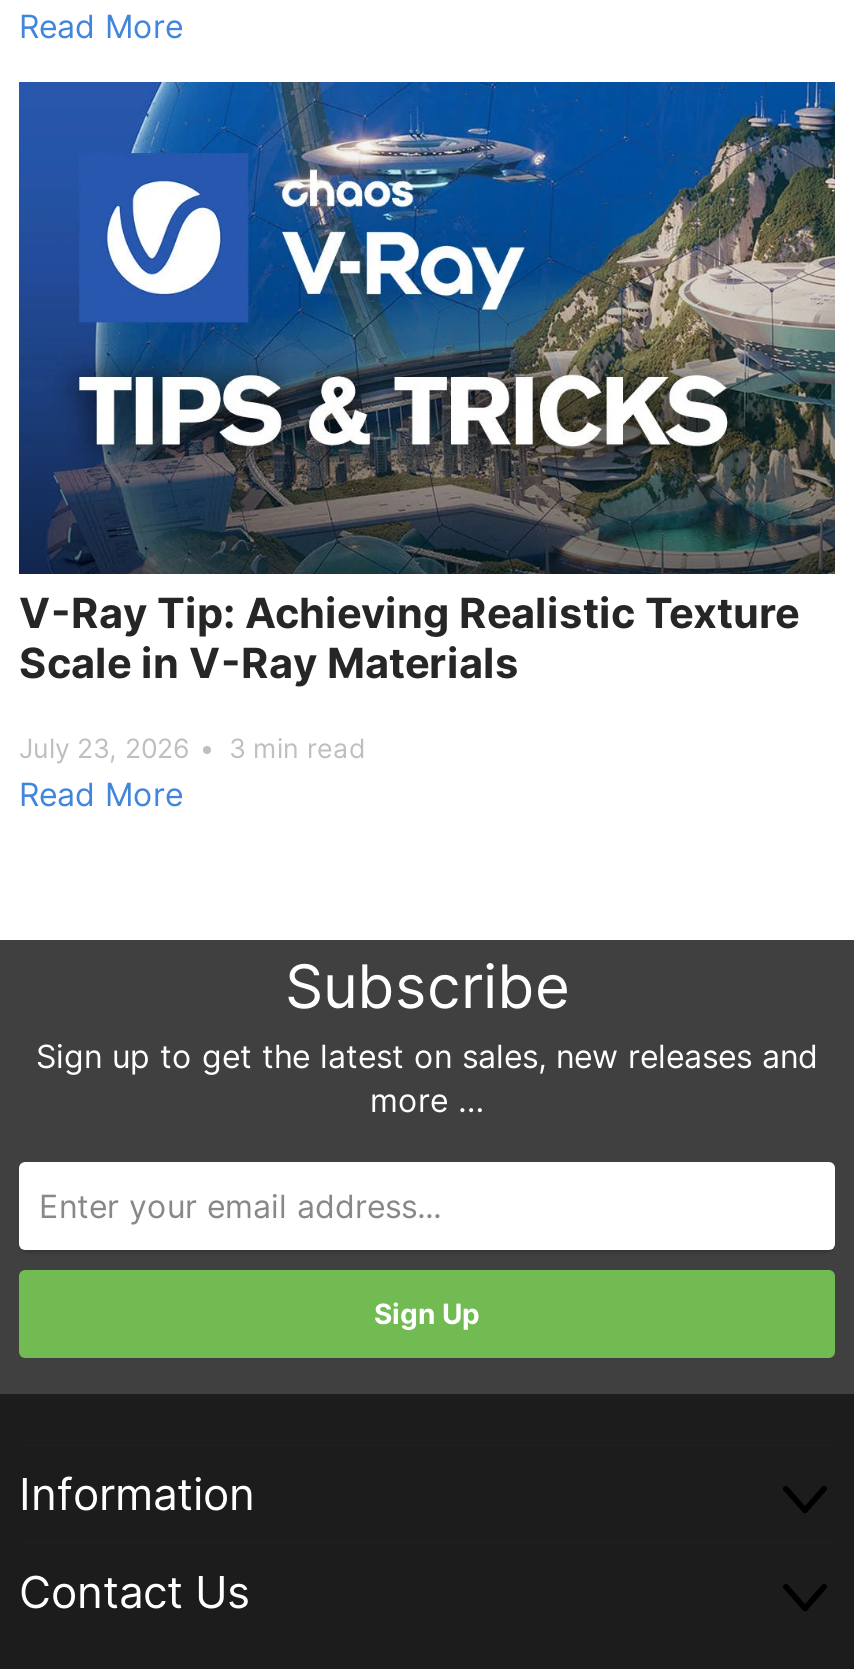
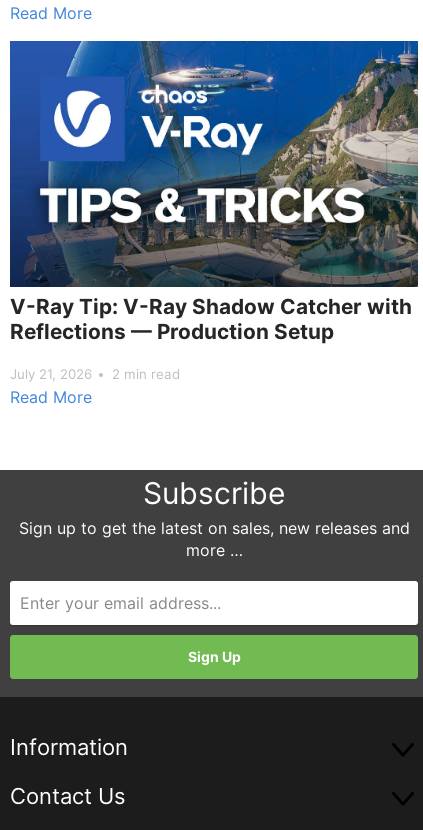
[19,588,799,688] V-Ray Tip: Achieving Realistic Texture | Scale in V-Ray Materials -> [10,294,412,344] V-Ray Tip: V-Ray Shadow Catcher with | Reflections — Production Setup
[19,731,365,763] July 23, 2026 | 3 min read -> [10,365,180,381] July 21, 2026 | 2 min read

